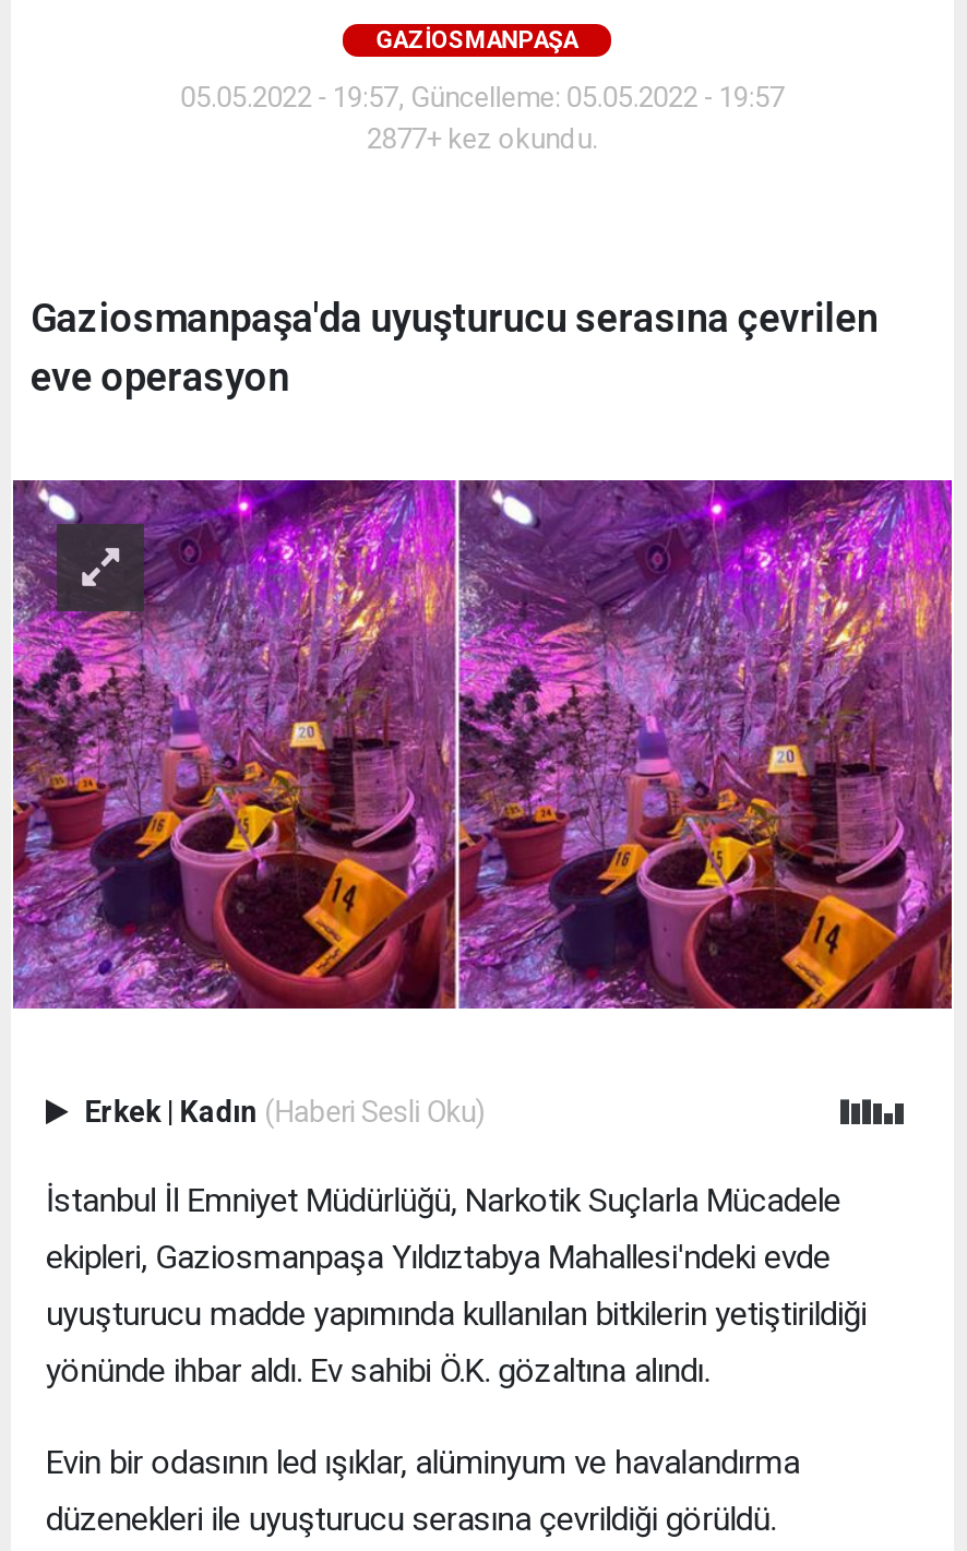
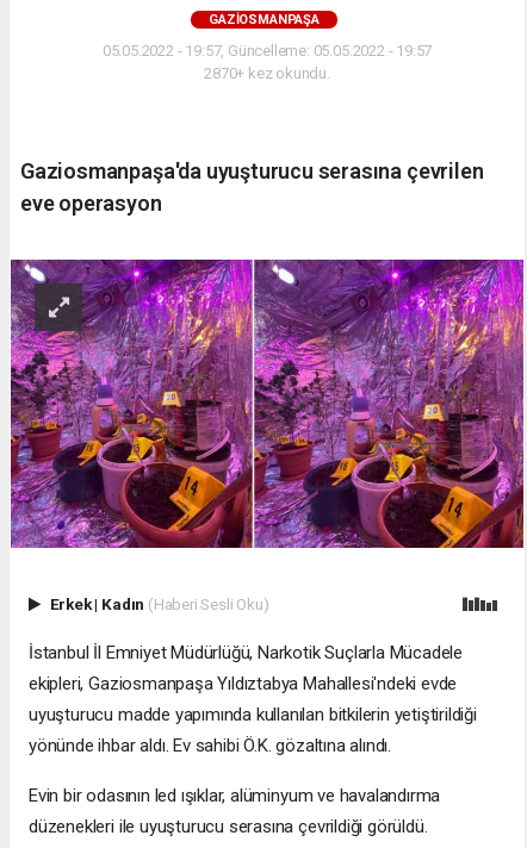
[367,122,598,155] 2877+ kez okundu. -> [204,64,330,82] 2870+ kez okundu.

